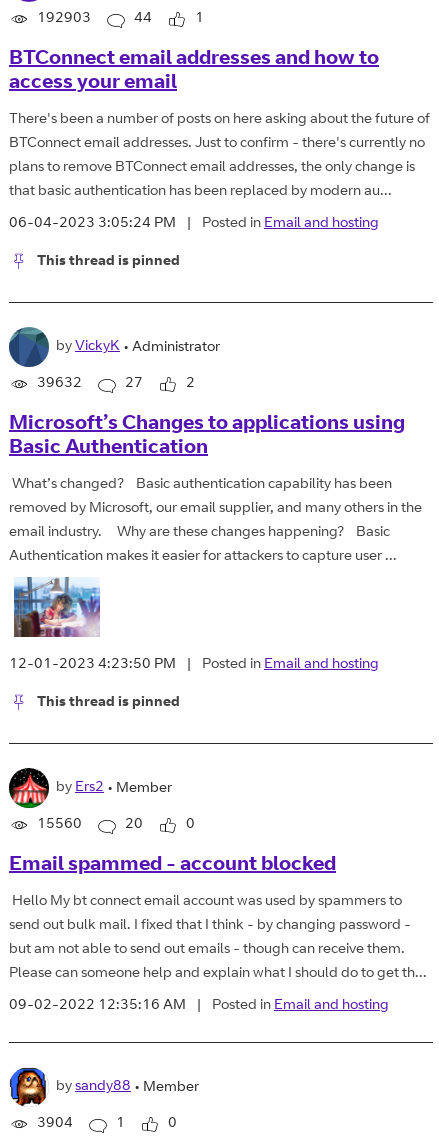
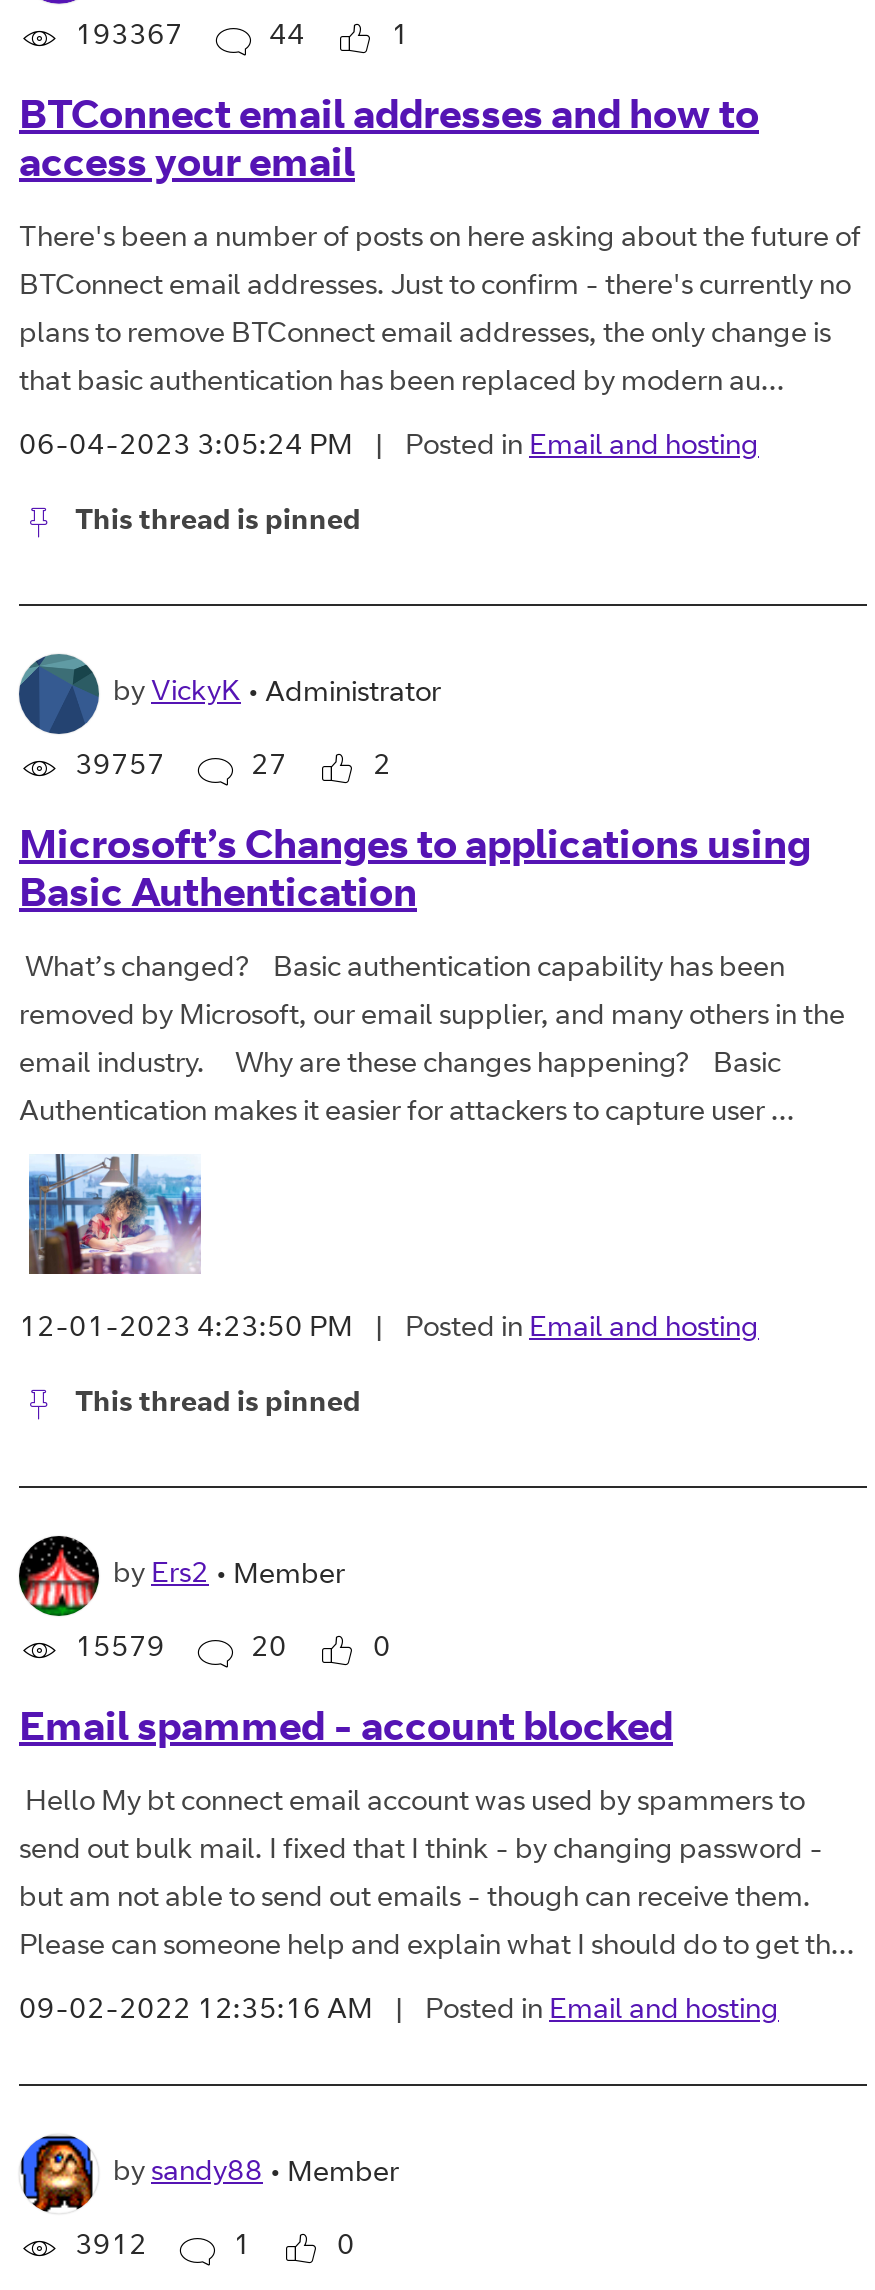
[37,11,91,25] 192903 -> [75,23,183,51] 193367
[37,376,82,390] 39632 -> [75,753,165,781] 39757
[37,817,82,831] 15560 -> [75,1635,165,1663] 15579
[37,1116,73,1130] 3904 -> [75,2233,147,2261] 3912

